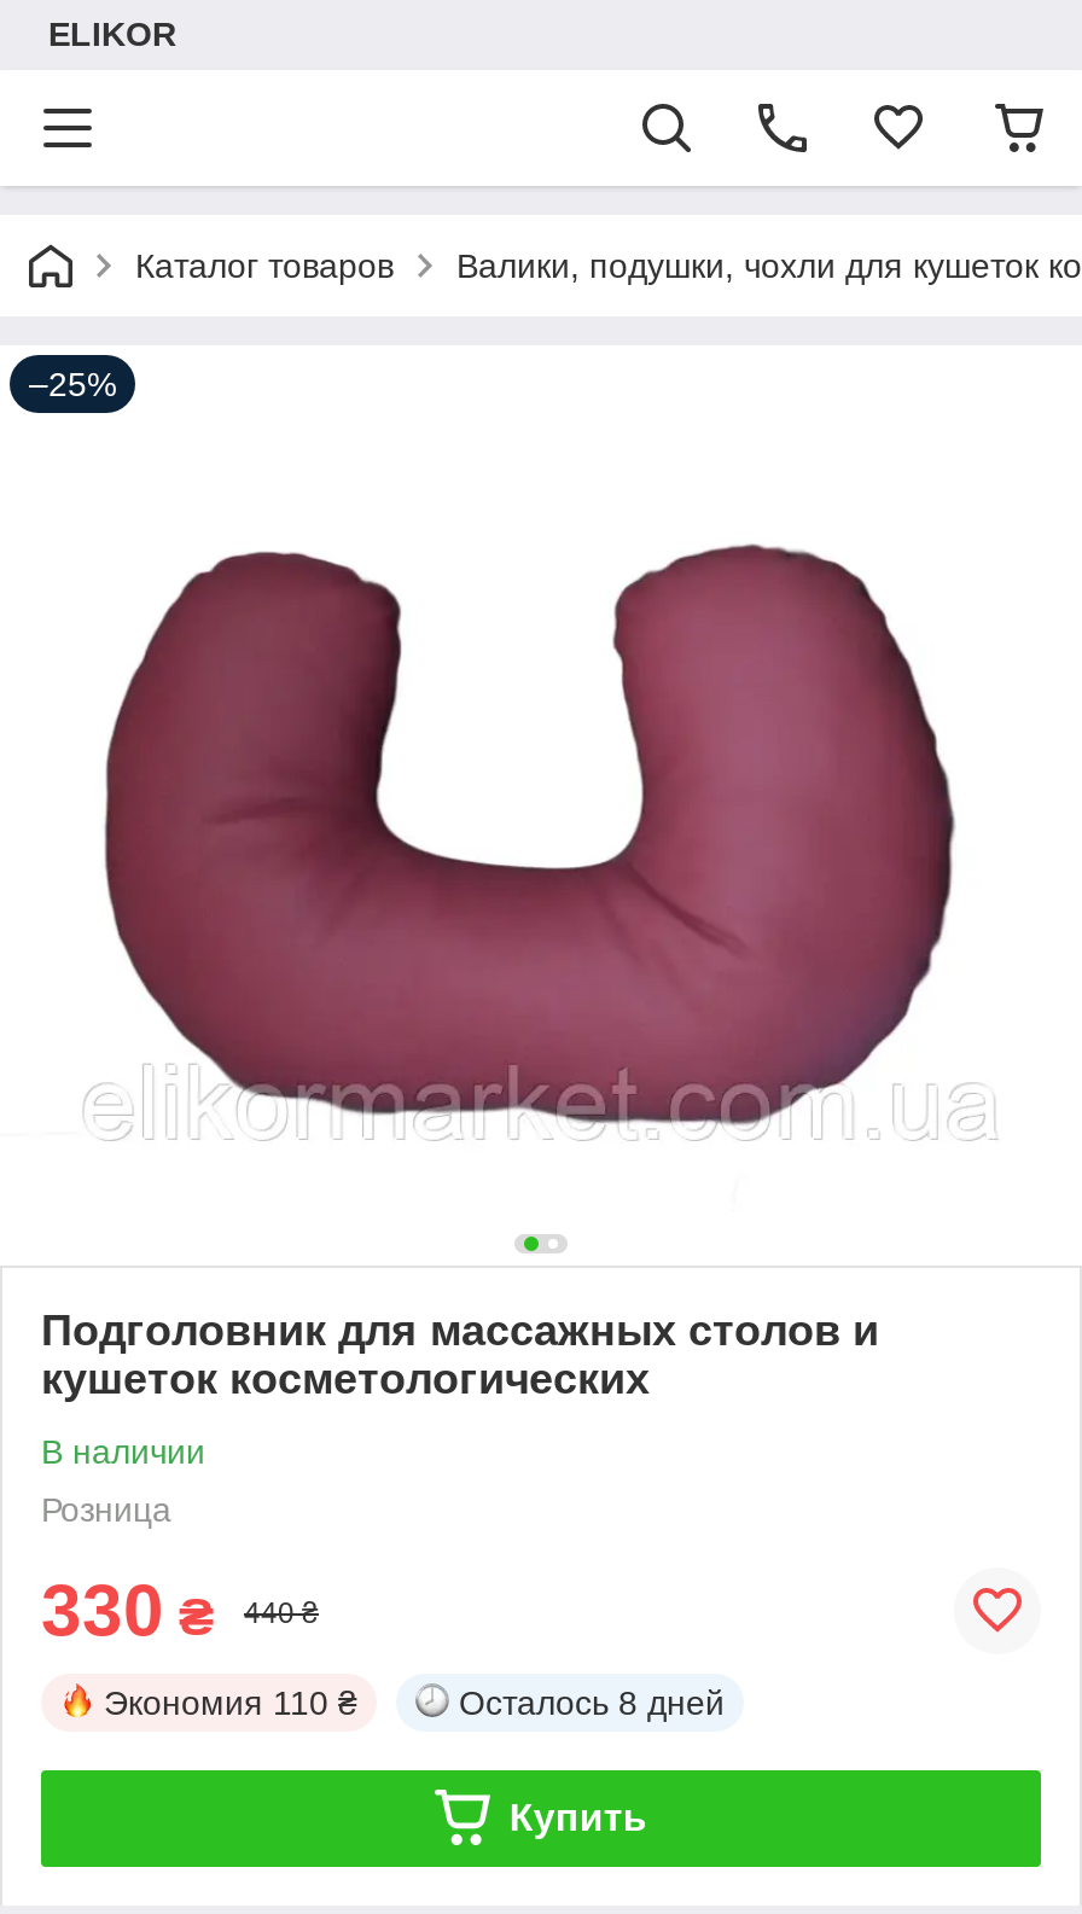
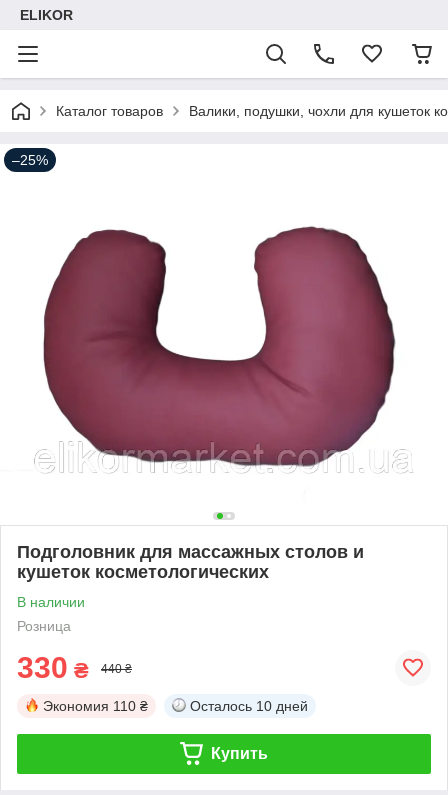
[459,1683,725,1722] Осталось 8 дней -> [190,698,308,714] Осталось 10 дней

